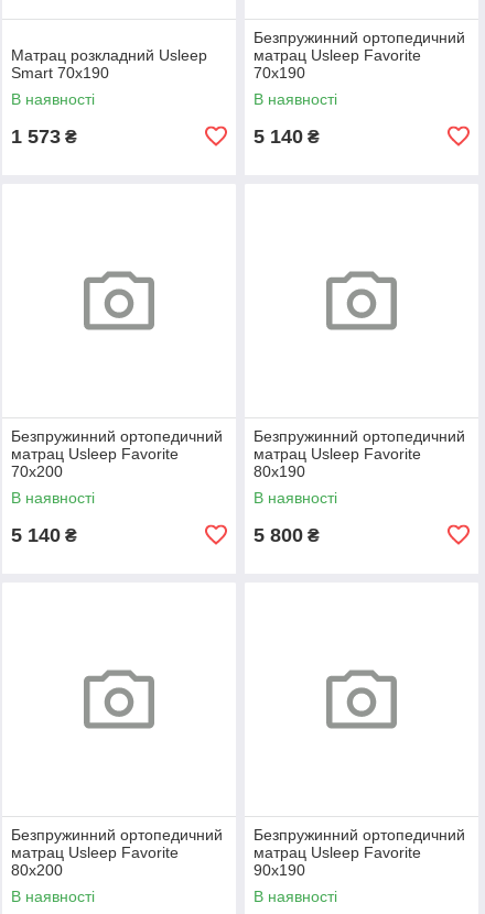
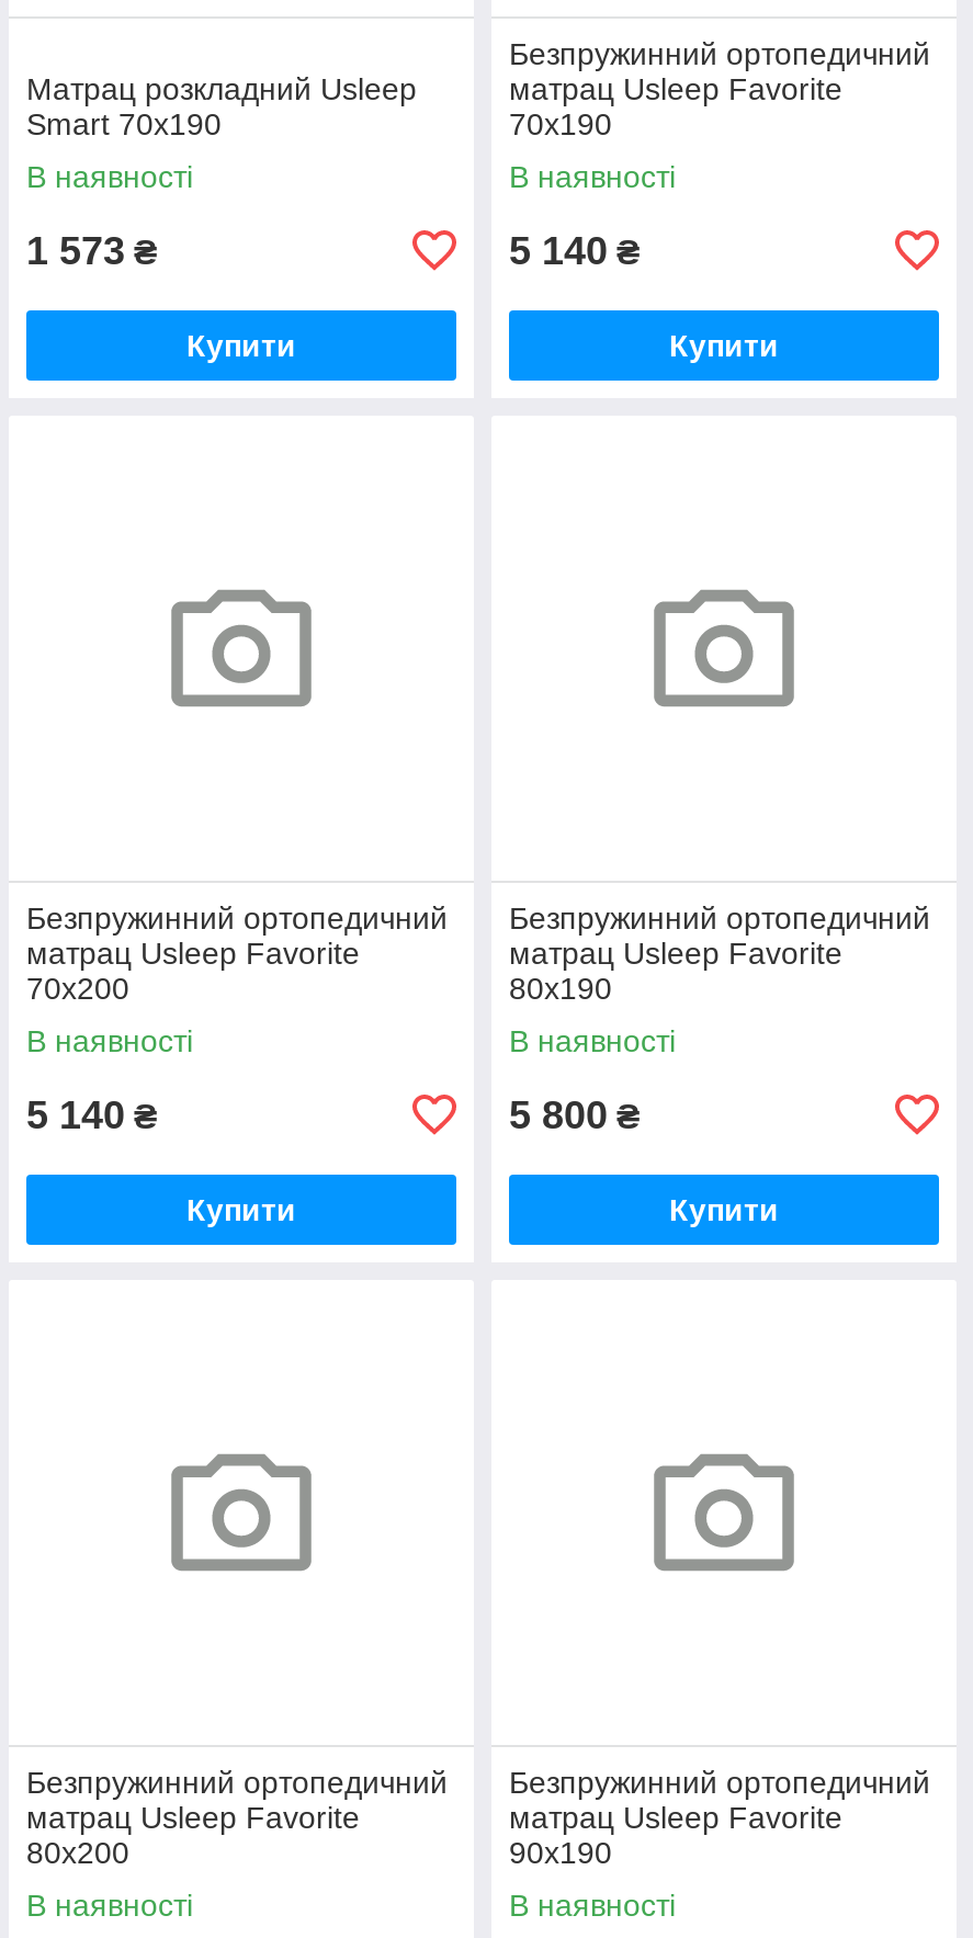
none -> [186,327,296,363] Купити
none -> [669,327,779,363] Купити
none -> [186,1192,296,1227] Купити
none -> [669,1192,779,1227] Купити

